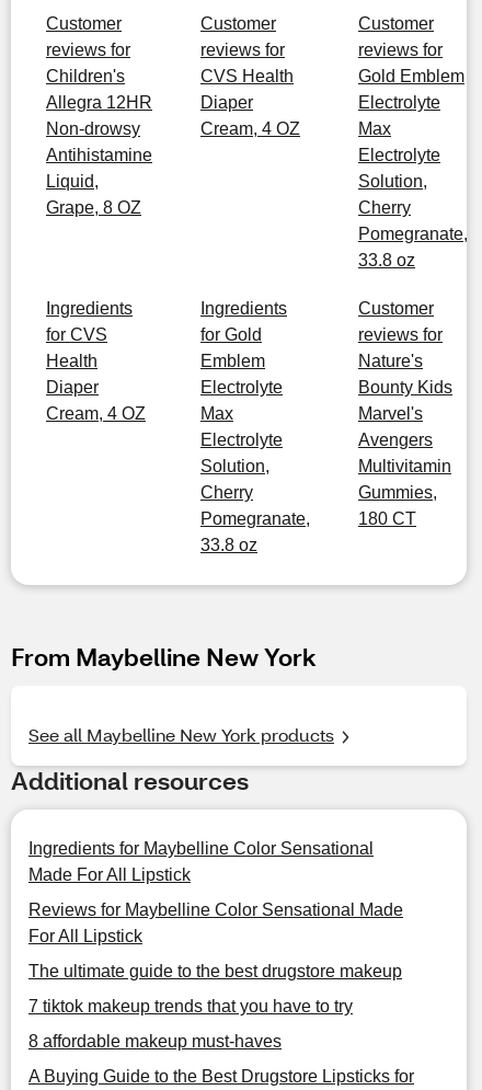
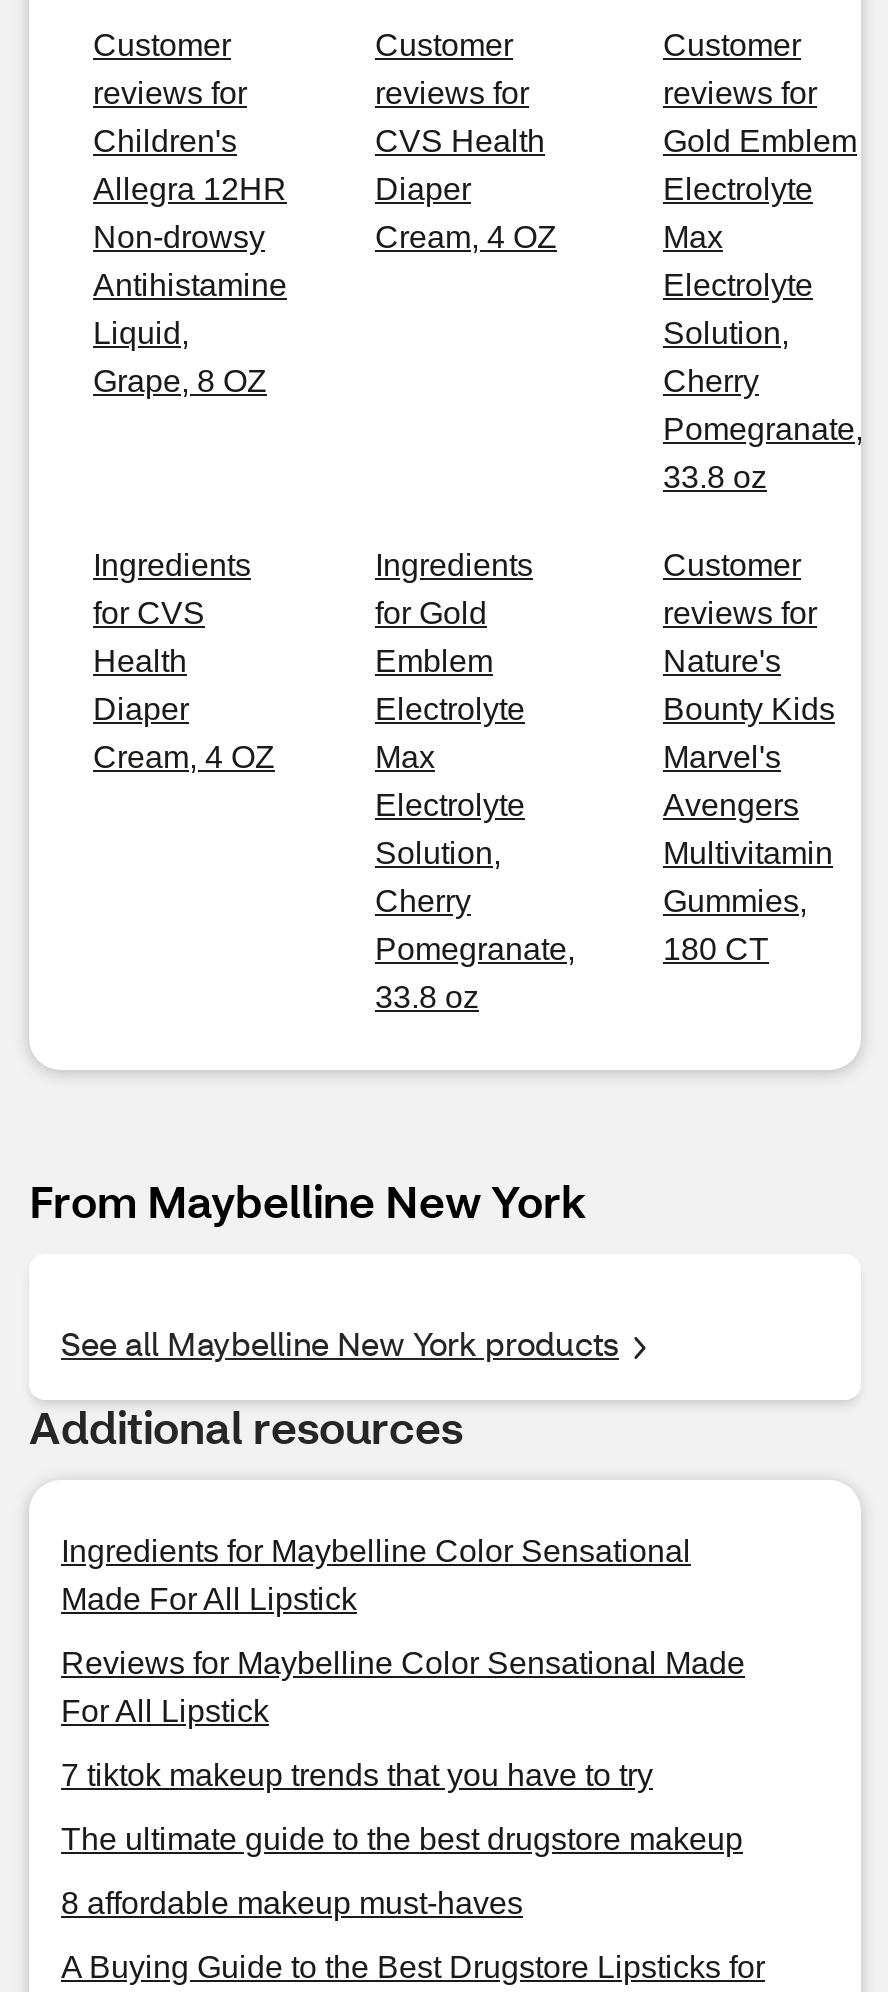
moved [28,962,402,980] -> [61,1822,743,1856]: The ultimate guide to the best drugstore makeup
moved [28,997,353,1016] -> [61,1758,653,1792]: 7 tiktok makeup trends that you have to try

